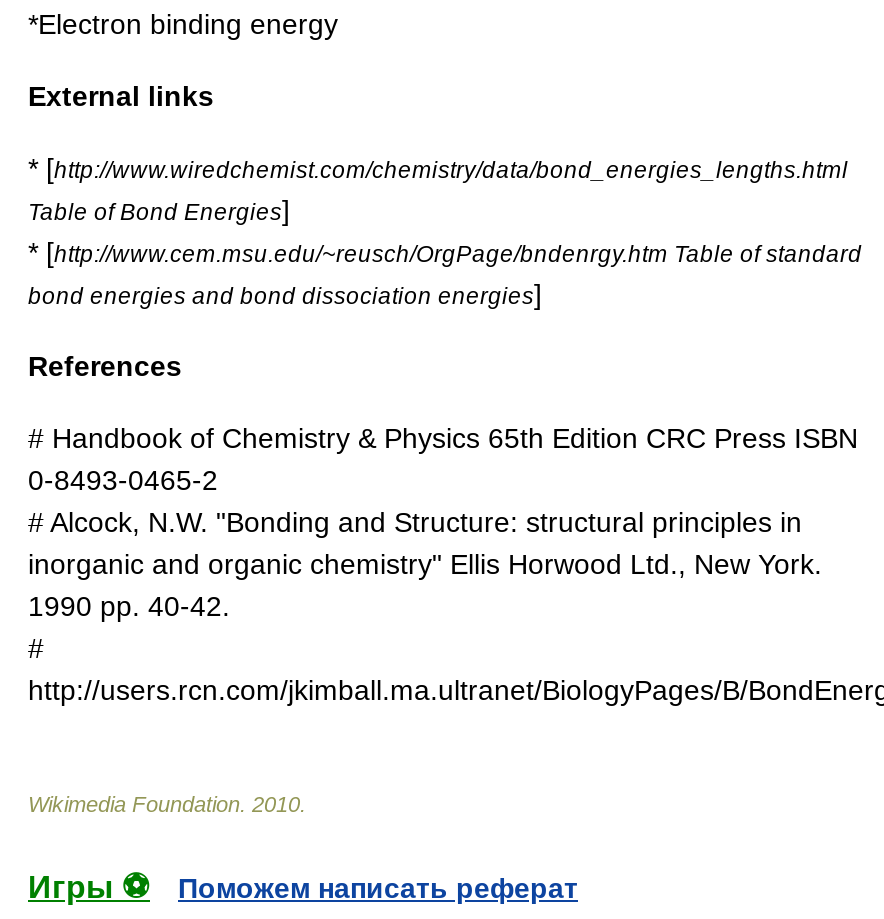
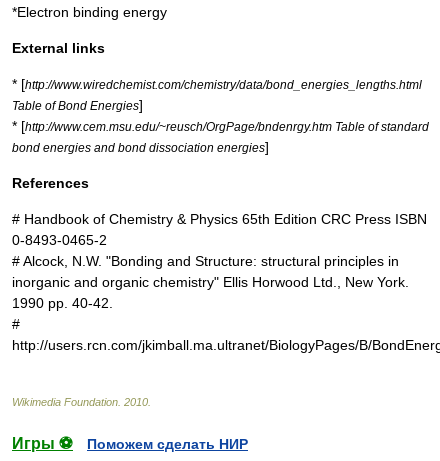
[178,872,578,904] Поможем написать реферат -> [87,436,248,452] Поможем сделать НИР

